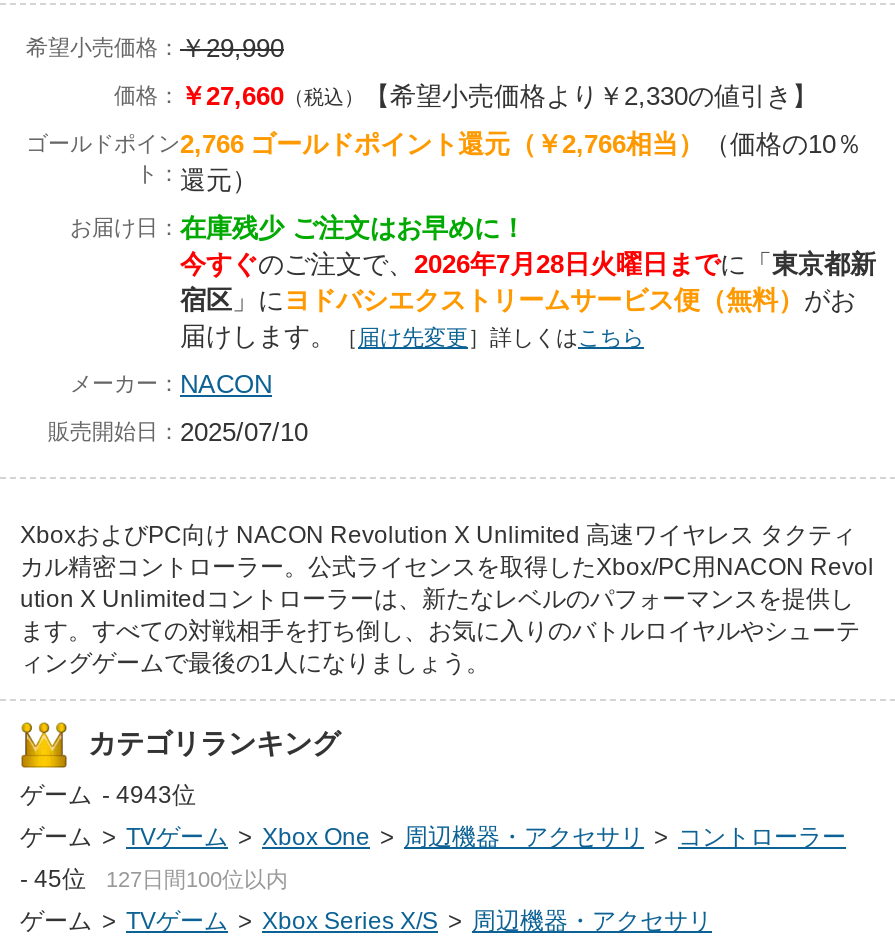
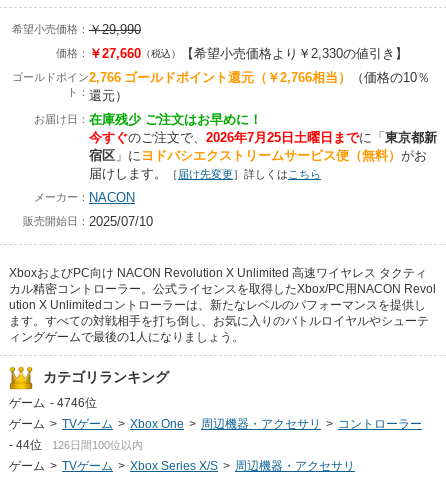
[180,250,876,280] 今すぐのご注文で、2026年7月28日火曜日までに「東京都新 -> [89,130,437,145] 今すぐのご注文で、2026年7月25日土曜日までに「東京都新
[20,782,196,810] ゲーム - 4943位 -> [9,396,97,410] ゲーム - 4746位
[20,866,86,894] - 45位 -> [9,438,42,452] - 44位
[106,868,288,892] 127日間100位以内 -> [52,439,143,451] 126日間100位以内

